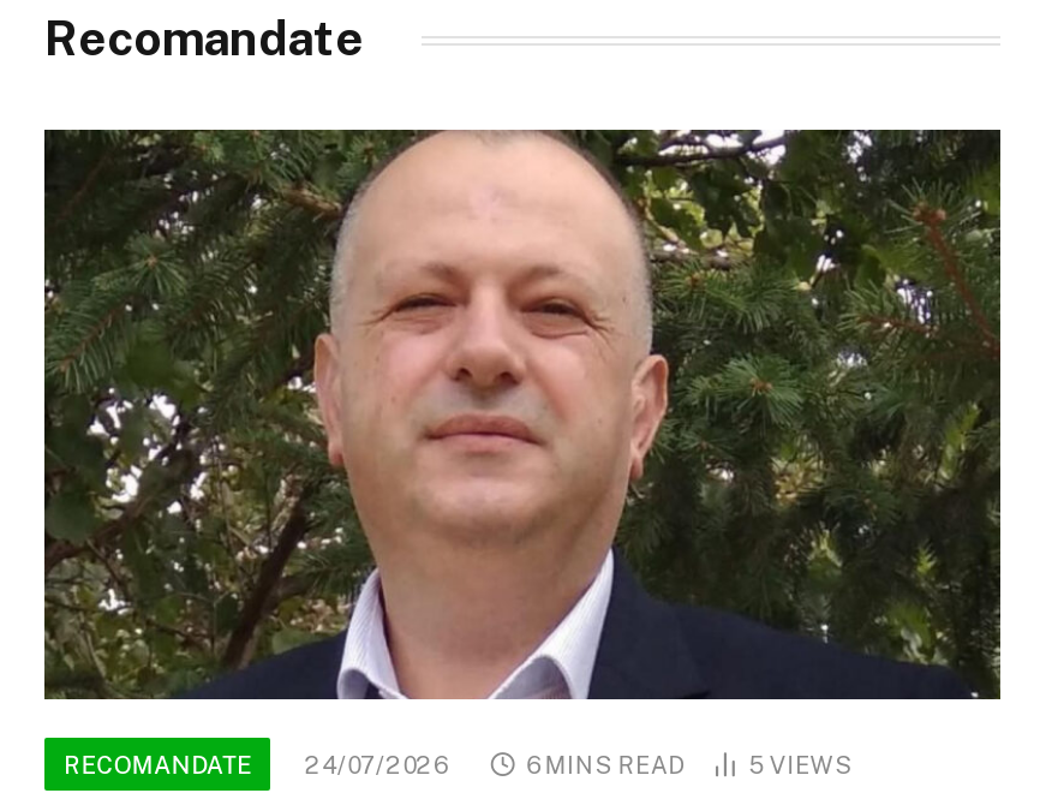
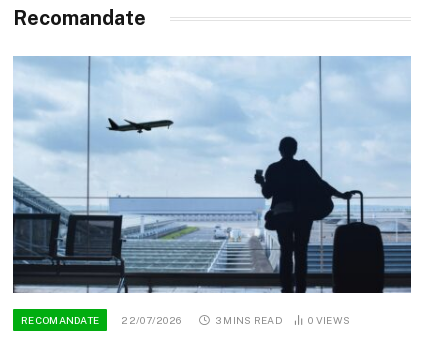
[42,127,1003,780] [image] | 24/07/2026 | 6 MINS READ | 5 VIEWS -> [12,56,412,326] [image] | 22/07/2026 | 3 MINS READ | 0 VIEWS

